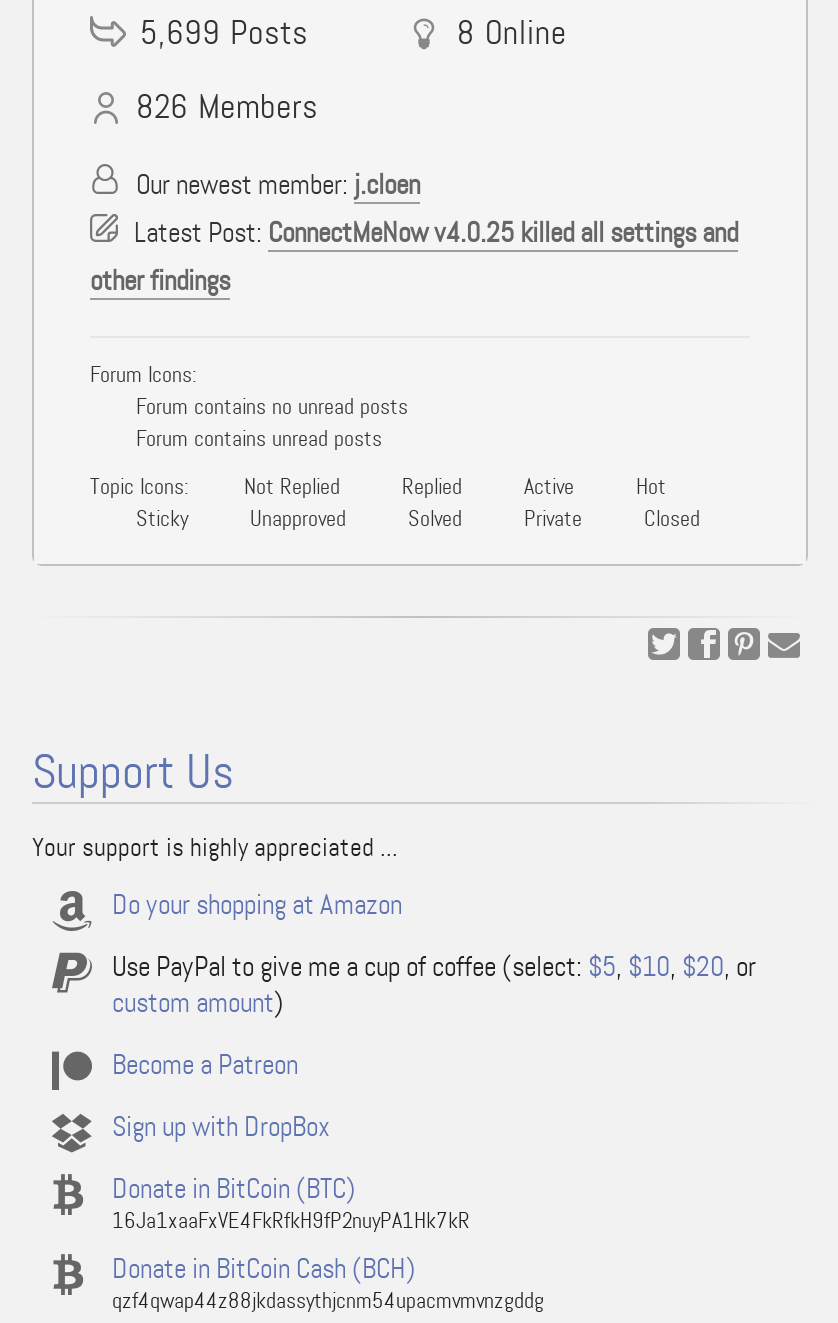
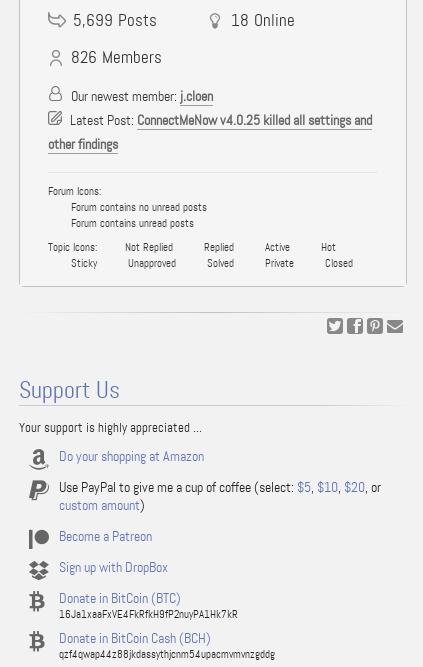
[457,10,567,54] 8 Online -> [231,9,295,31] 18 Online

